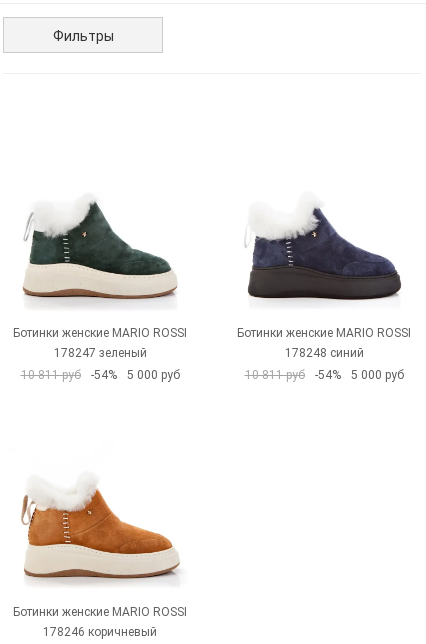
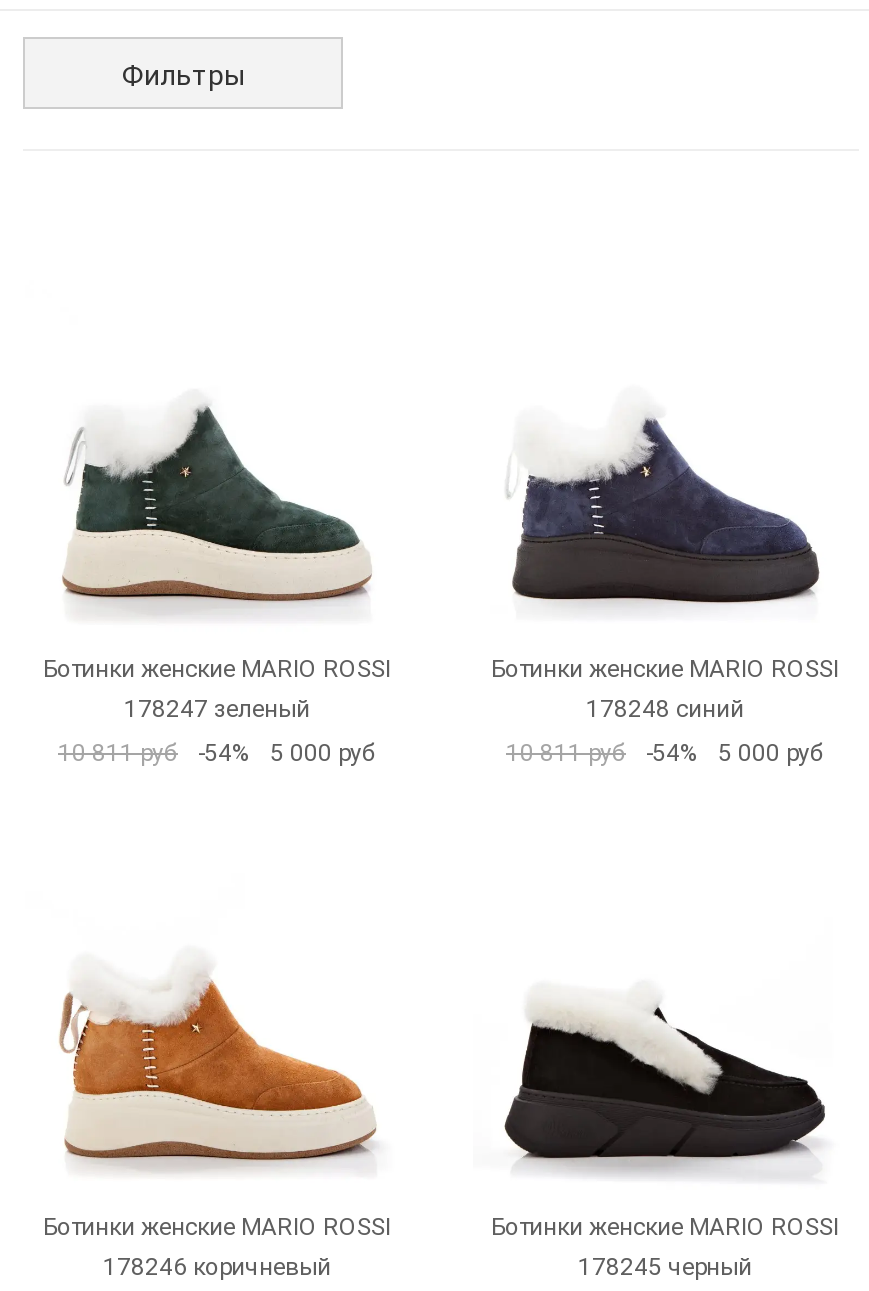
none -> [491,1001,839,1281] [image] | Ботинки женские MARIO ROSSI | 178245 черный

